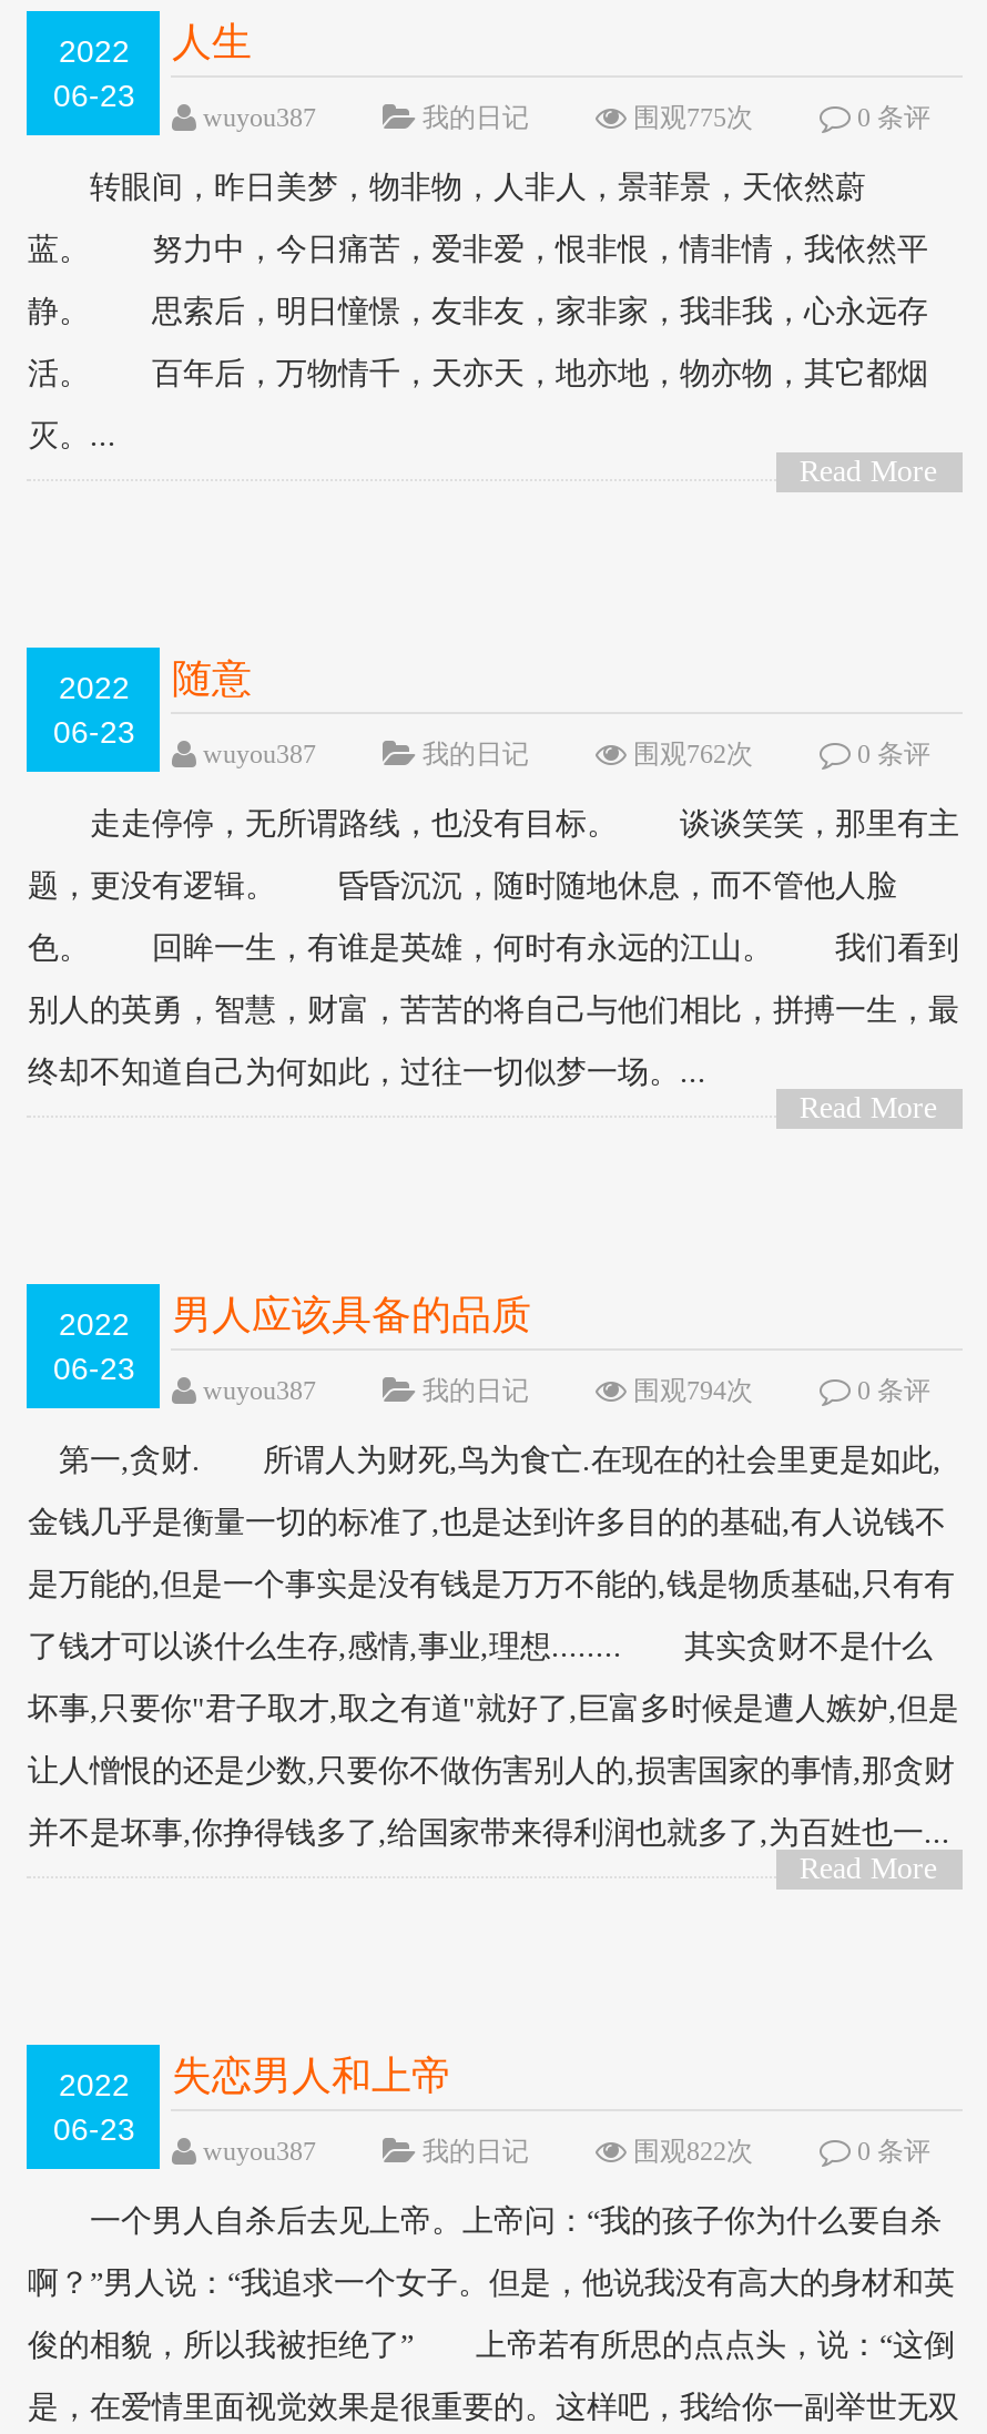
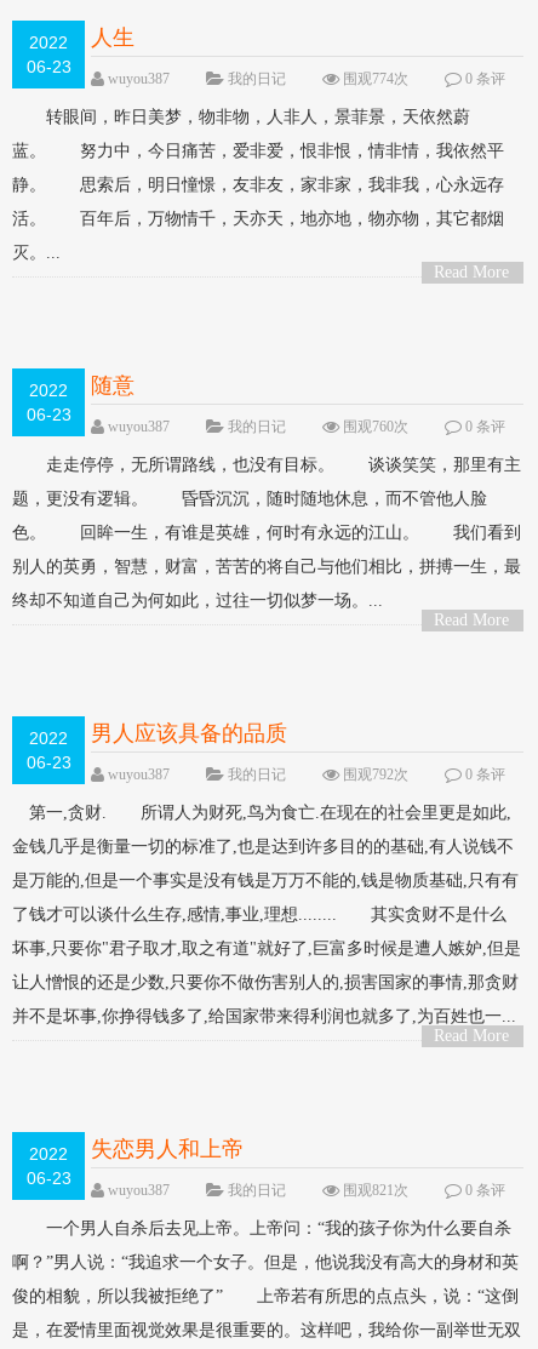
[626,102,753,133] 围观775次 -> [340,70,409,87] 围观774次
[626,739,753,770] 围观762次 -> [340,418,409,435] 围观760次
[626,1375,753,1406] 围观794次 -> [340,766,409,783] 围观792次
[626,2136,753,2167] 围观822次 -> [340,1182,409,1199] 围观821次

